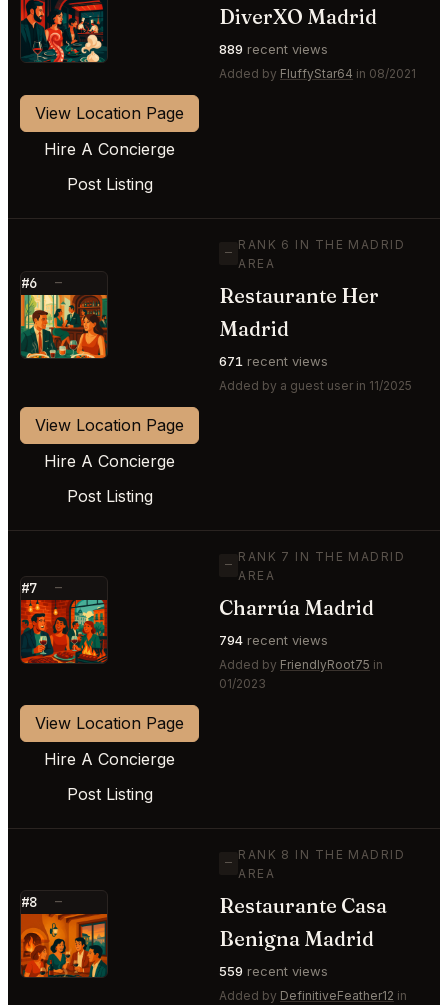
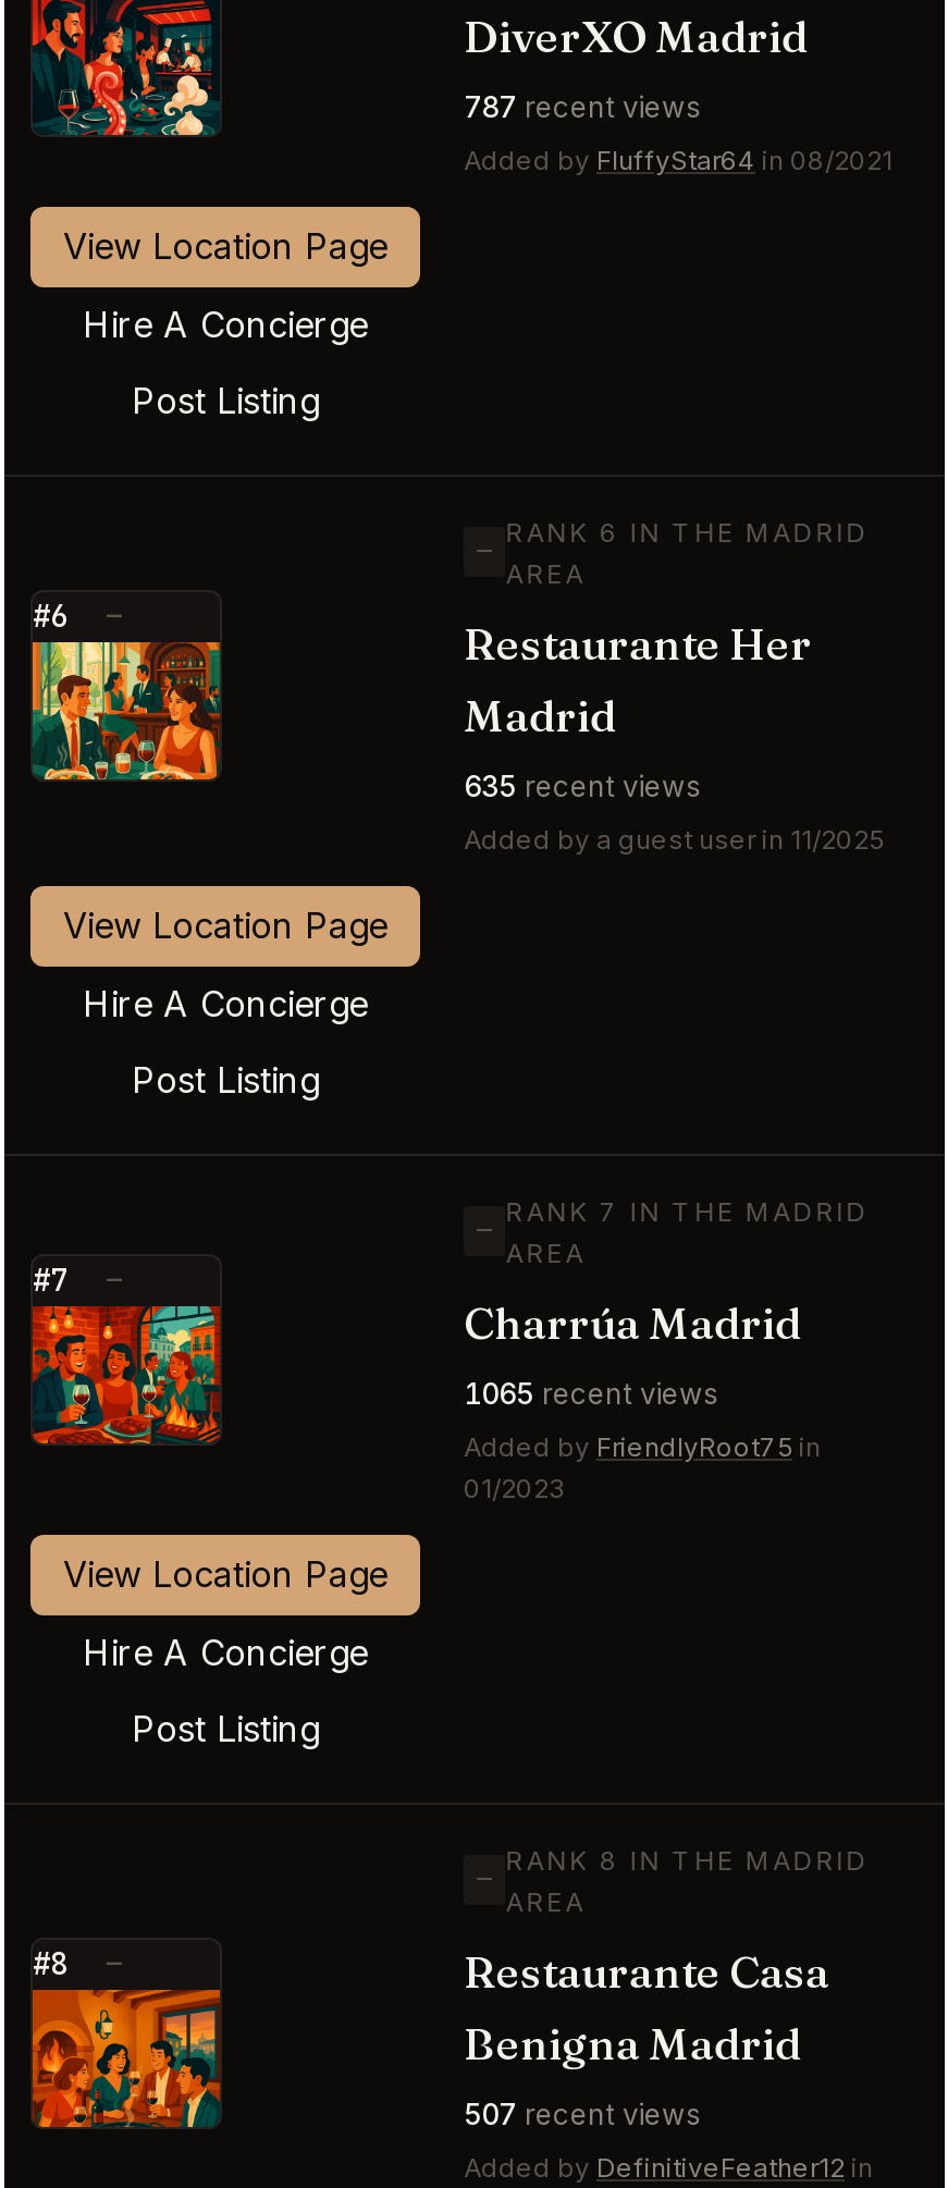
[219,40,328,56] 889 recent views -> [464,88,701,123] 787 recent views
[219,352,328,368] 671 recent views -> [464,767,701,802] 635 recent views
[219,631,328,647] 794 recent views -> [464,1375,718,1410] 1065 recent views
[219,962,328,978] 559 recent views -> [464,2095,701,2130] 507 recent views

